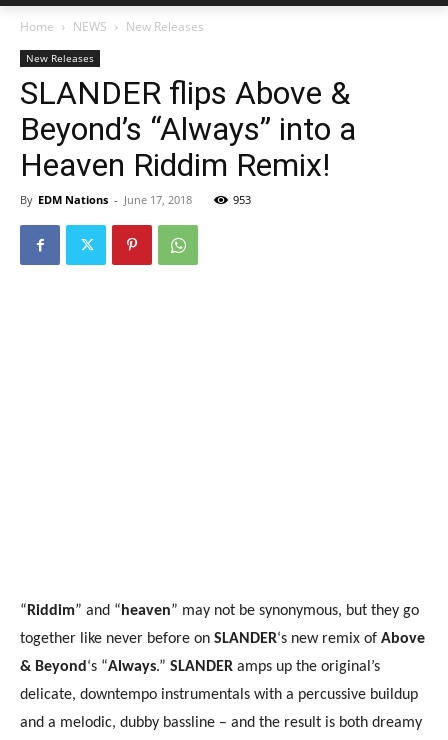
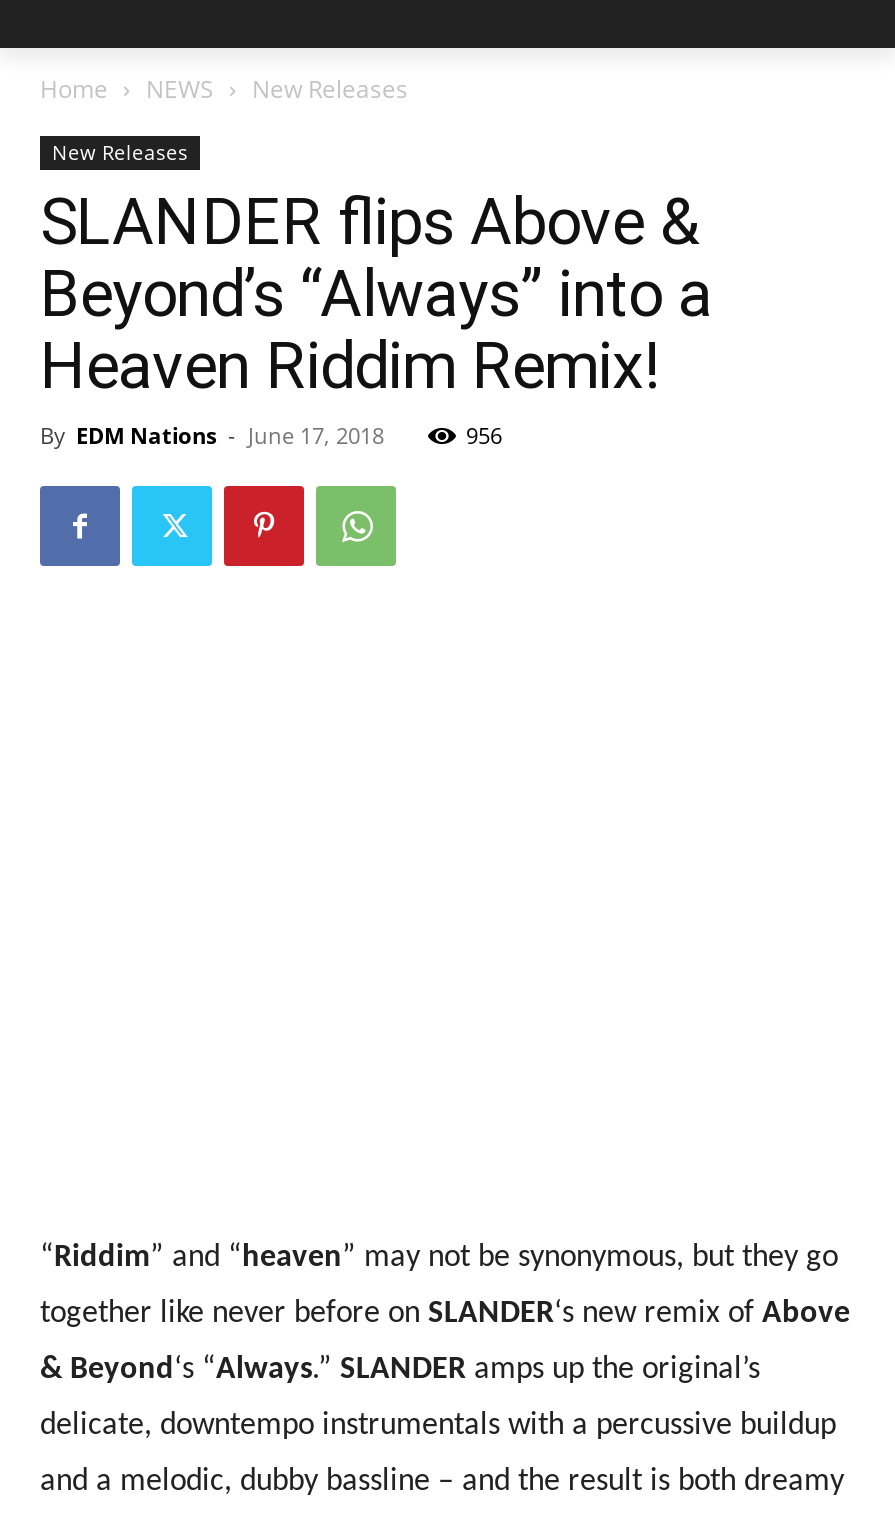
[233,192,251,207] 953 -> [466,420,502,450] 956

